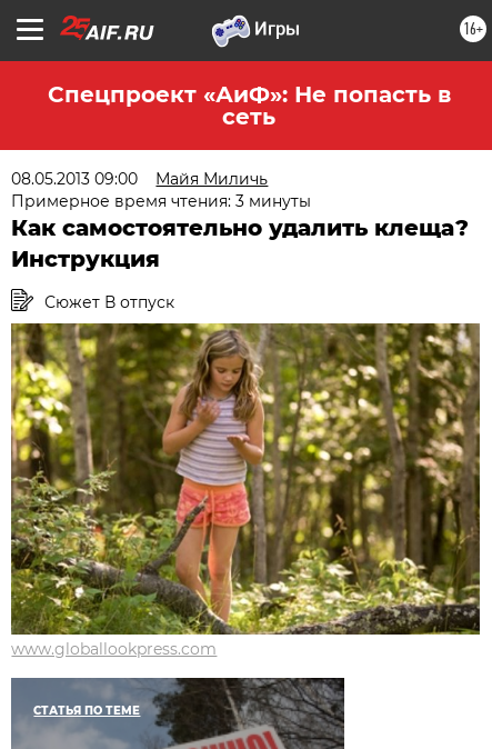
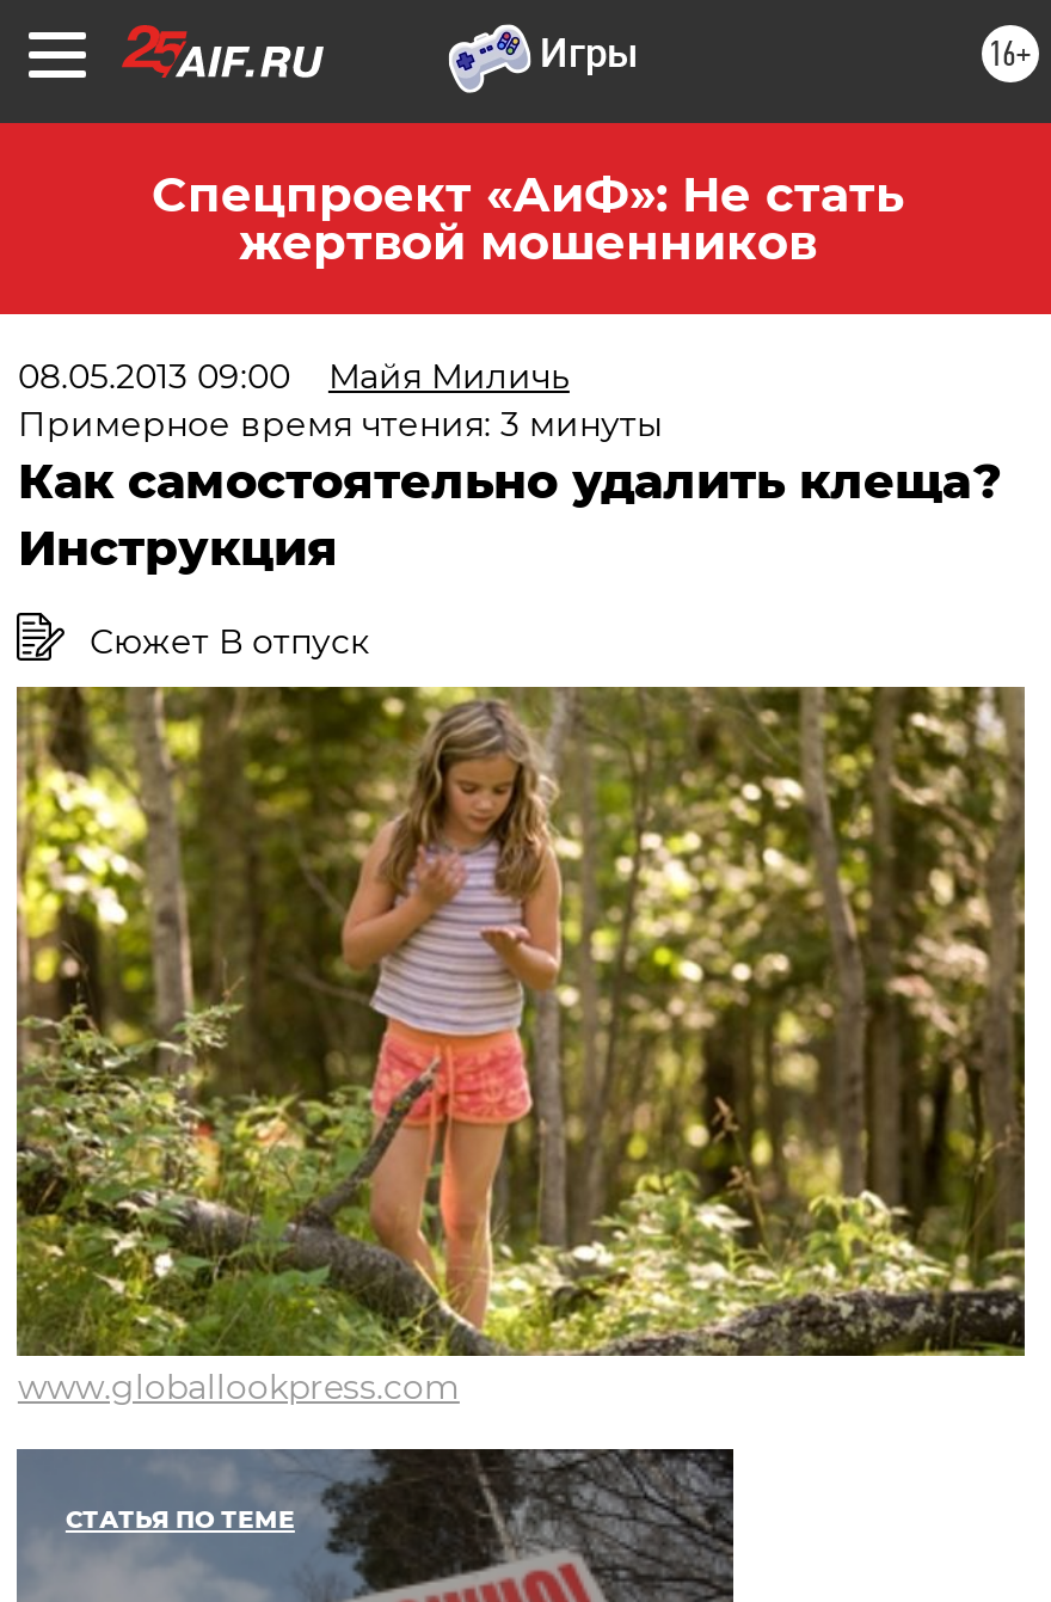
[47,81,450,130] Спецпроект «АиФ»: Не попасть в | сеть -> [152,166,904,271] Спецпроект «АиФ»: Не стать | жертвой мошенников

